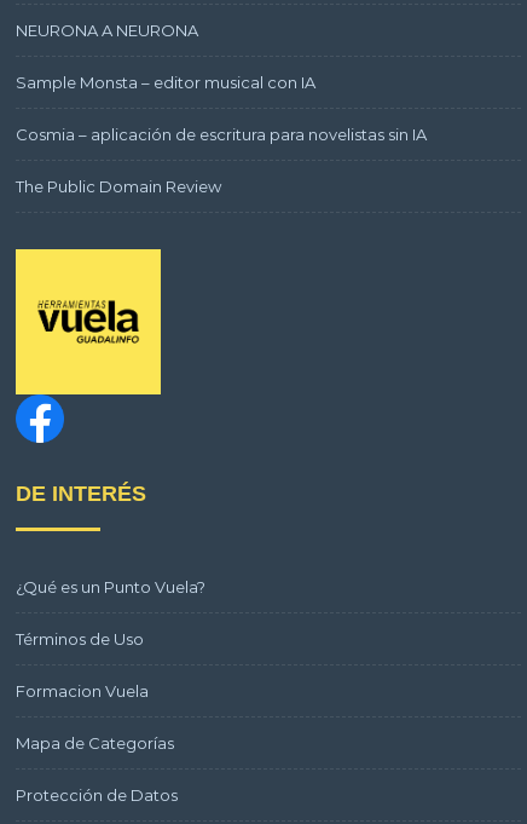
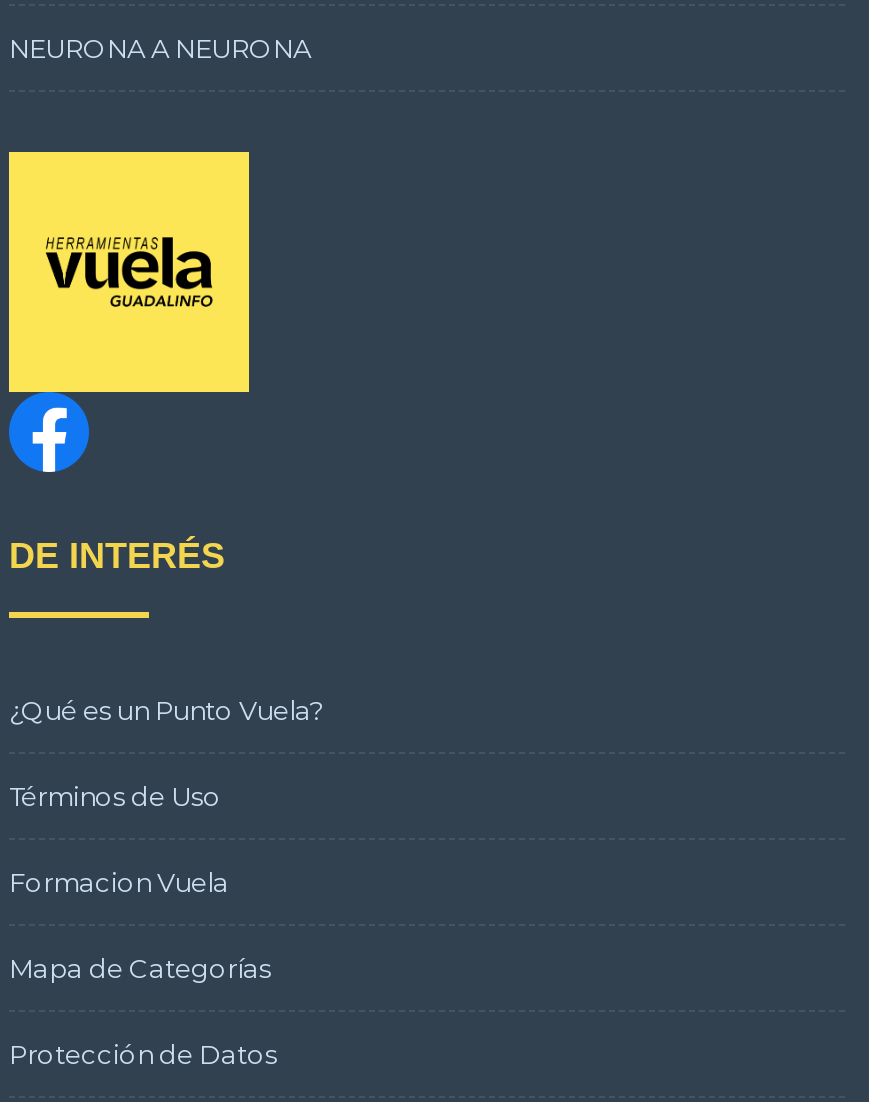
[16,73,427,196] Sample Monsta – editor musical con IA | Cosmia – aplicación de escritura para novelistas sin IA | The Public Domain Review -> none

